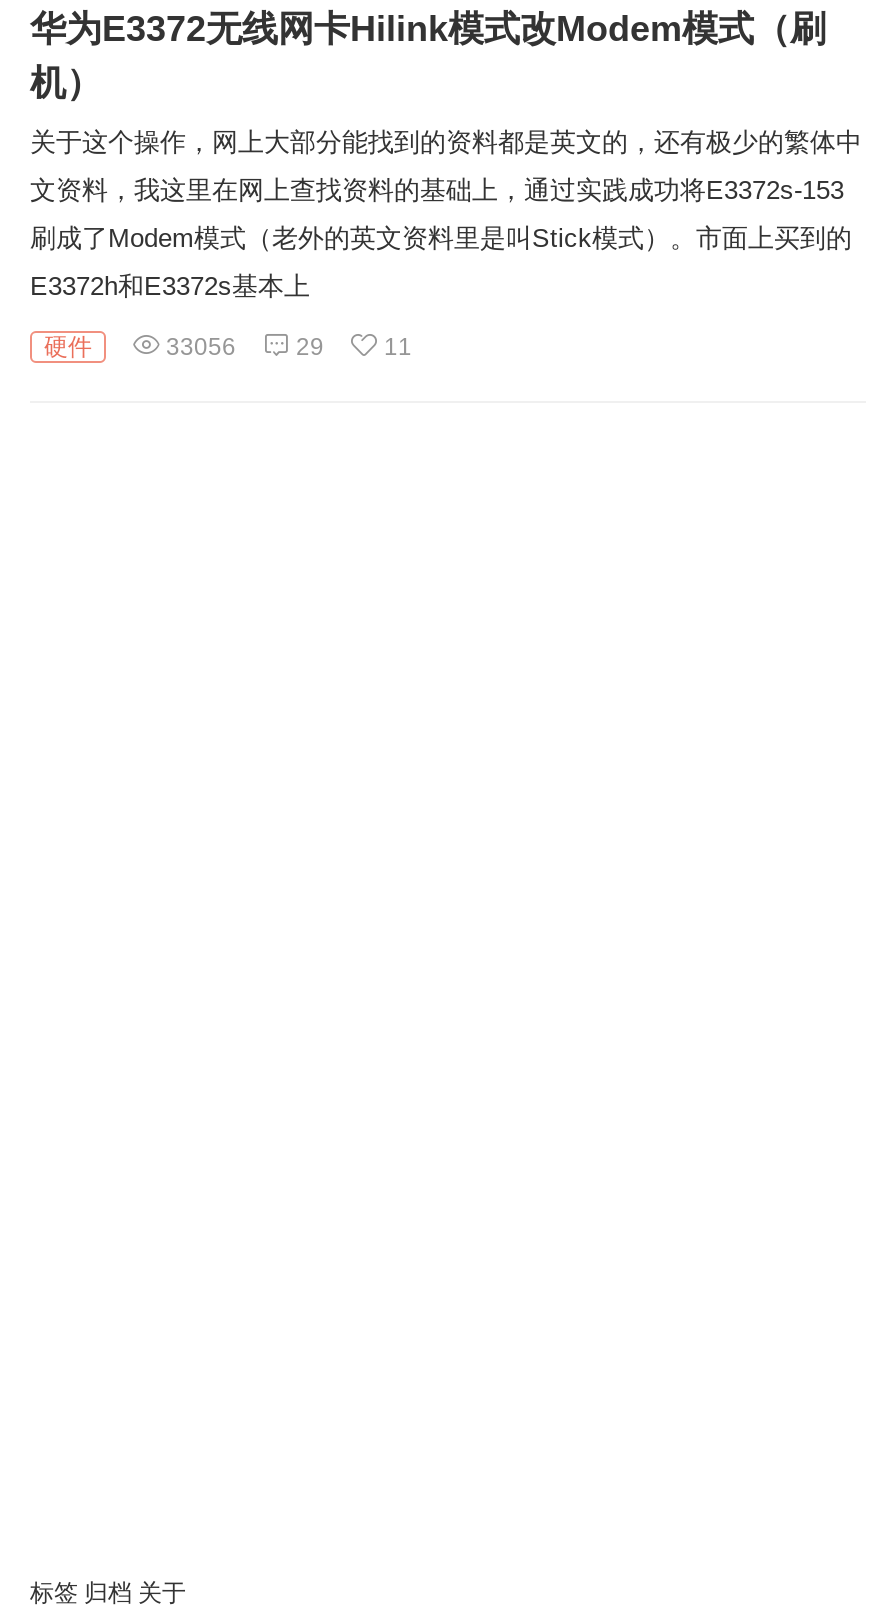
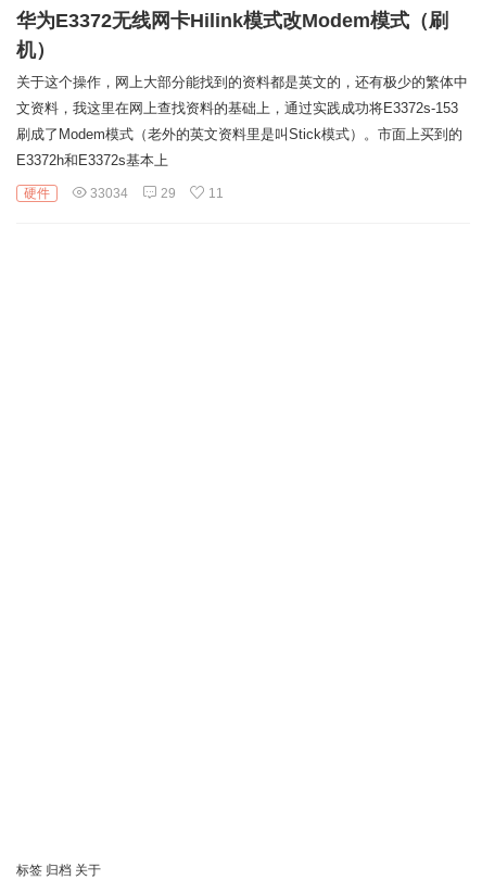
[160,333,412,361] 33056 29 11 -> [87,186,224,201] 33034 29 11

